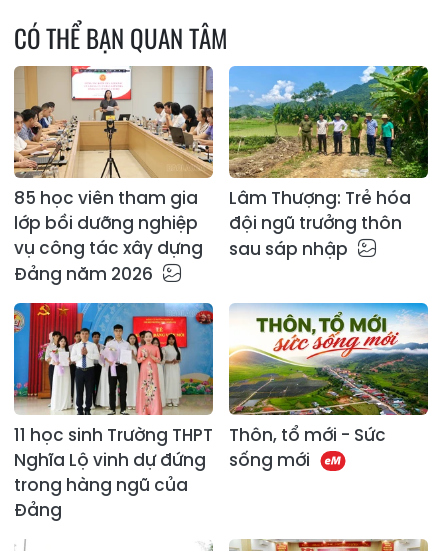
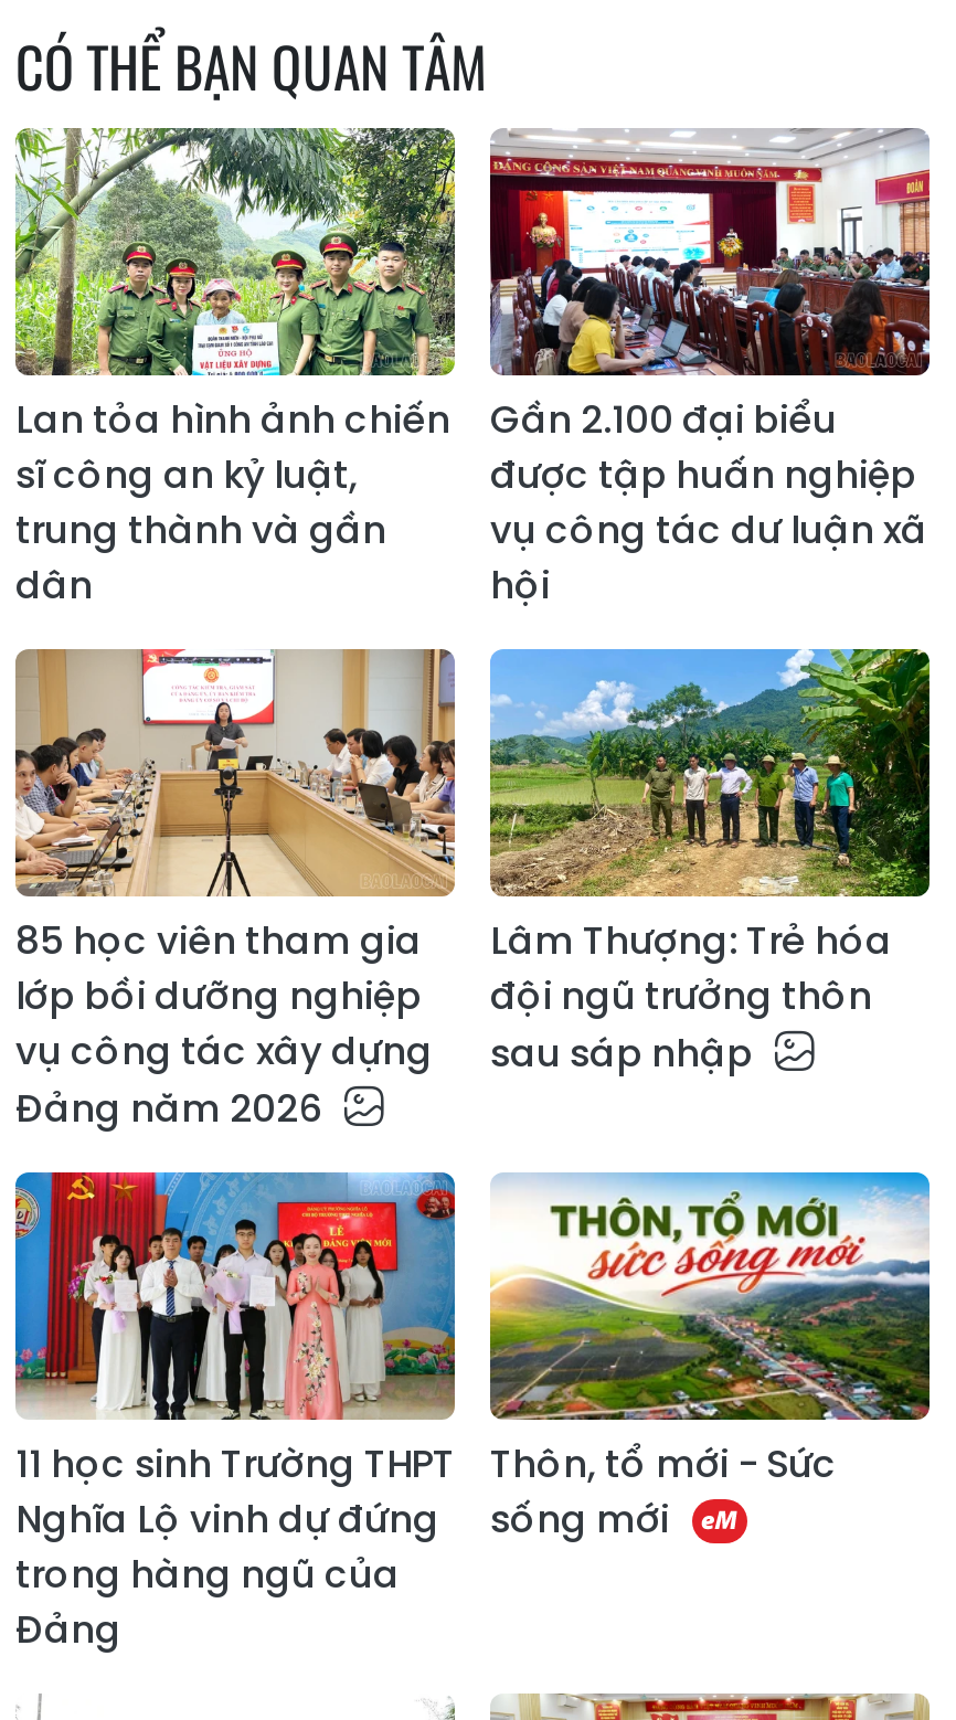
none -> [13,126,457,612] [image] | Lan tỏa hình ảnh chiến | sĩ công an kỷ luật, | trung thành và gần | dân
none -> [488,126,932,612] [image] | Gần 2.100 đại biểu | được tập huấn nghiệp | vụ công tác dư luận xã | hội

